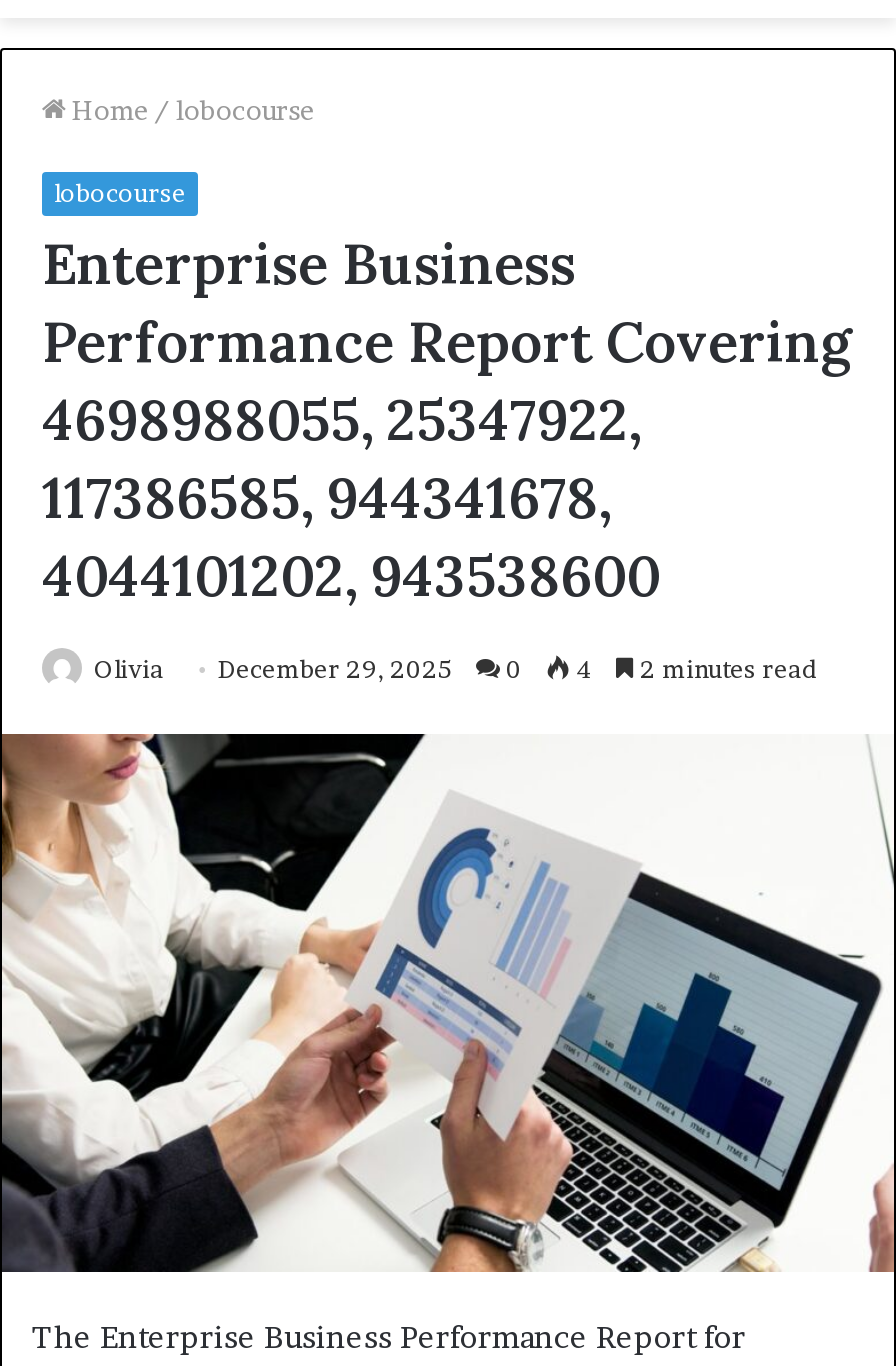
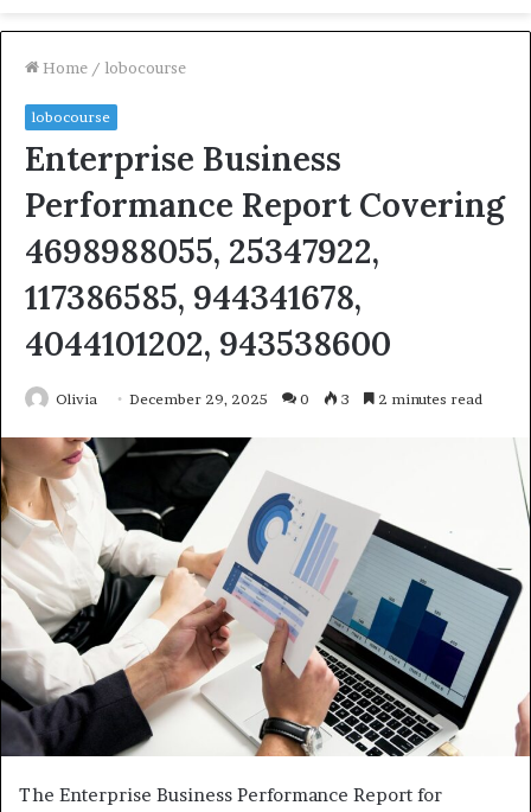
[94,654,816,684] Olivia December 29, 2025 0 4 2 minutes read -> [56,390,482,408] Olivia December 29, 2025 0 3 2 minutes read

